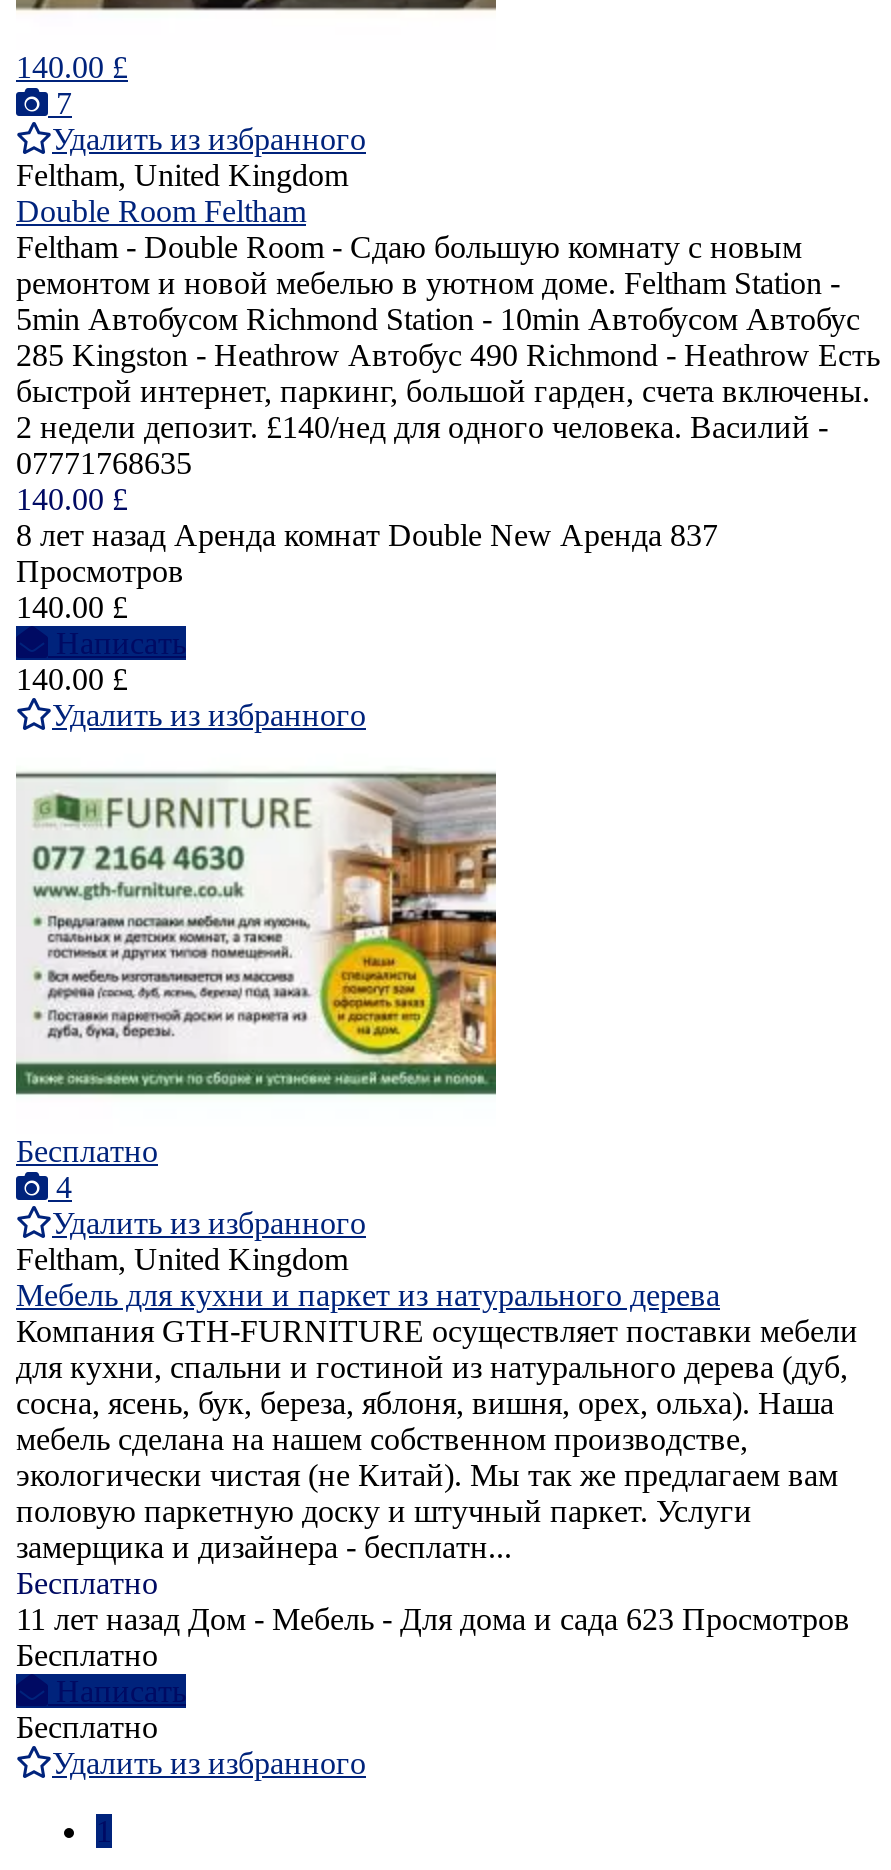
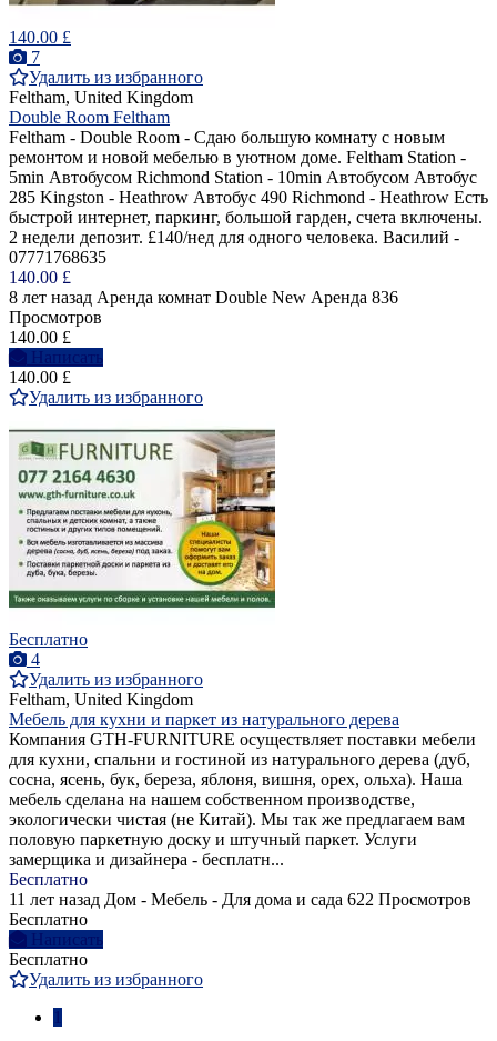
[16,519,718,553] 8 лет назад Аренда комнат Double New Аренда 837 -> [9,288,398,307] 8 лет назад Аренда комнат Double New Аренда 836
[16,1603,850,1637] 11 лет назад Дом - Мебель - Для дома и сада 623 Просмотров -> [9,890,471,909] 11 лет назад Дом - Мебель - Для дома и сада 622 Просмотров

